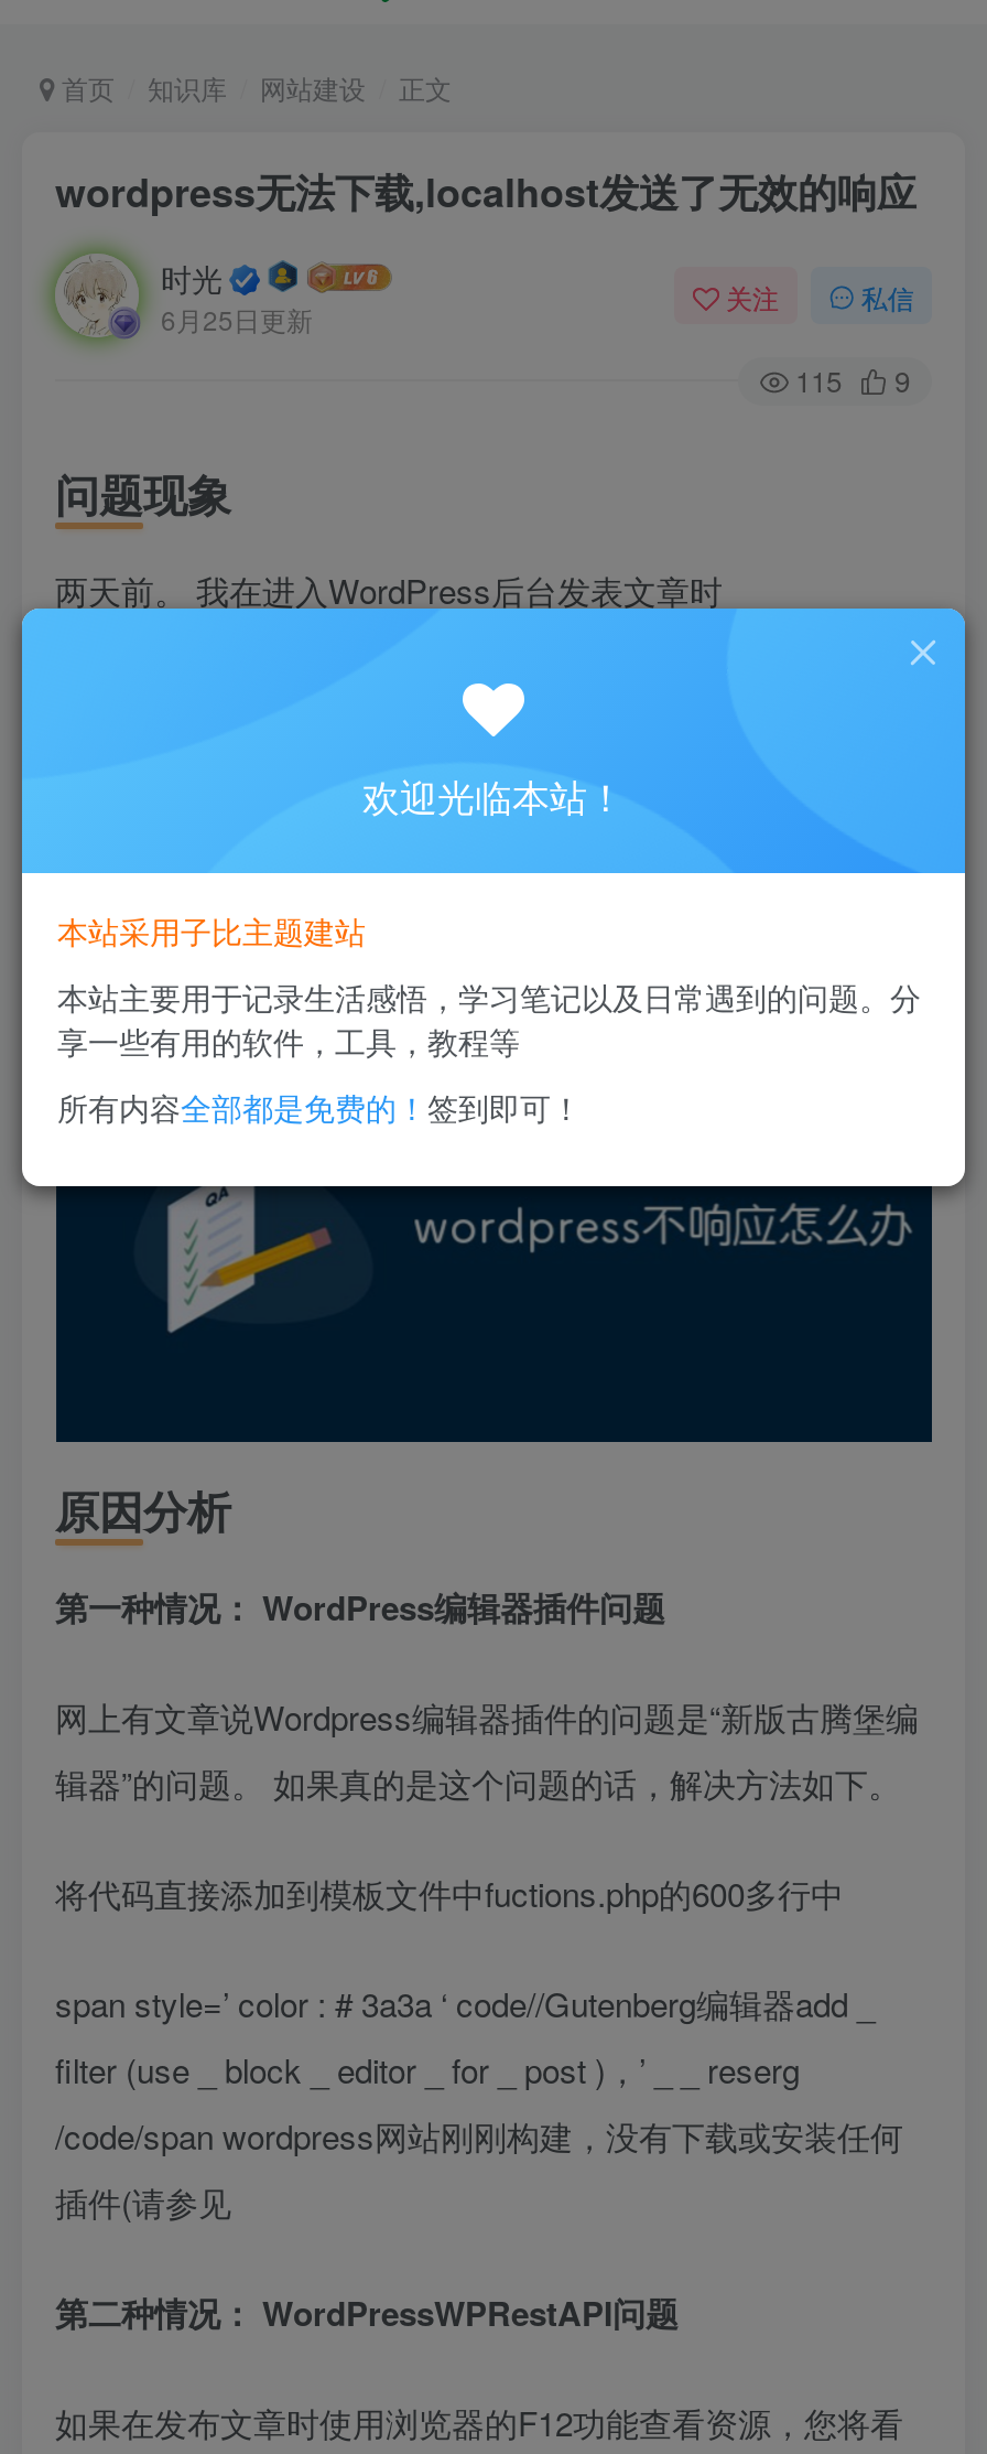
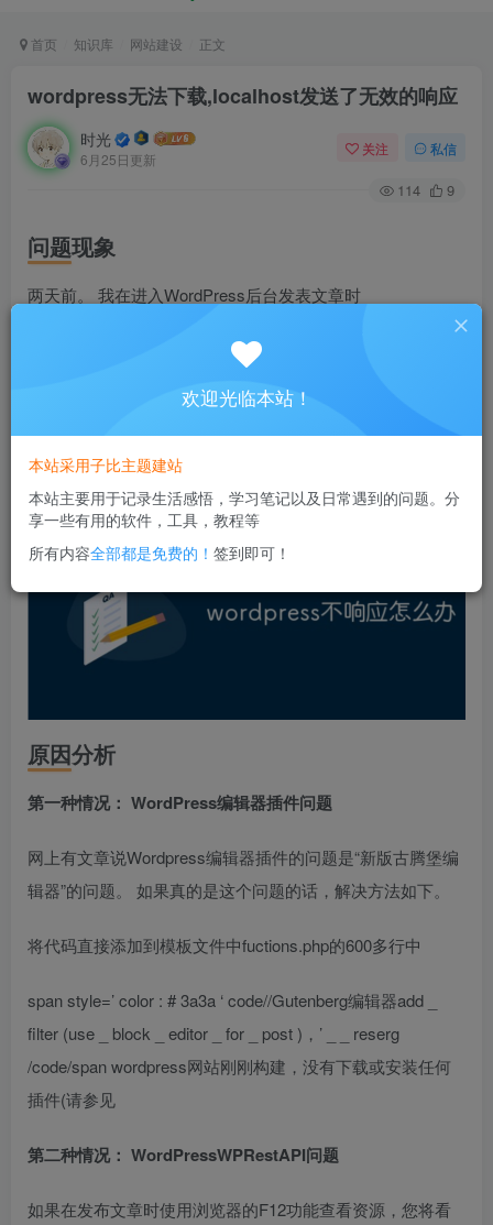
[795,359,910,401] 115 9 -> [397,179,454,200] 114 9

